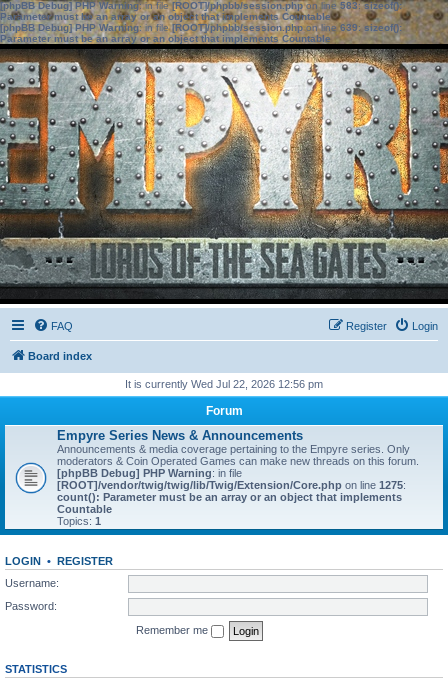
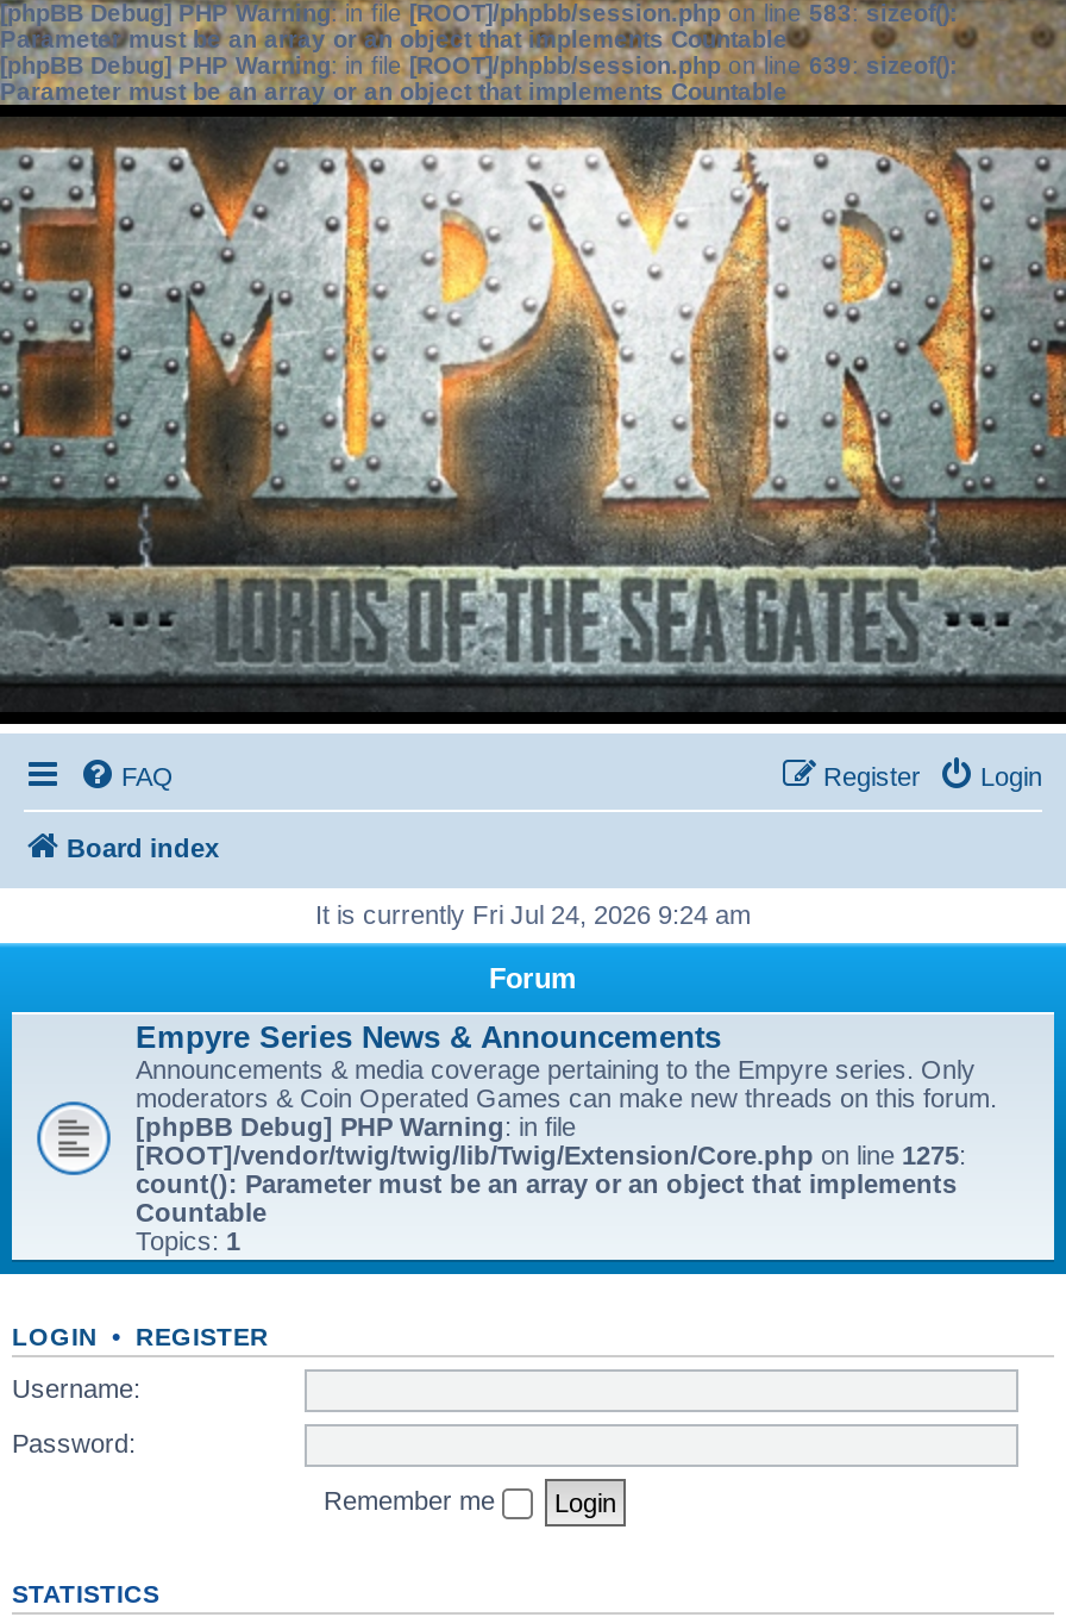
[125,378,323,390] It is currently Wed Jul 22, 2026 12:56 pm -> [315,900,751,929] It is currently Fri Jul 24, 2026 9:24 am

